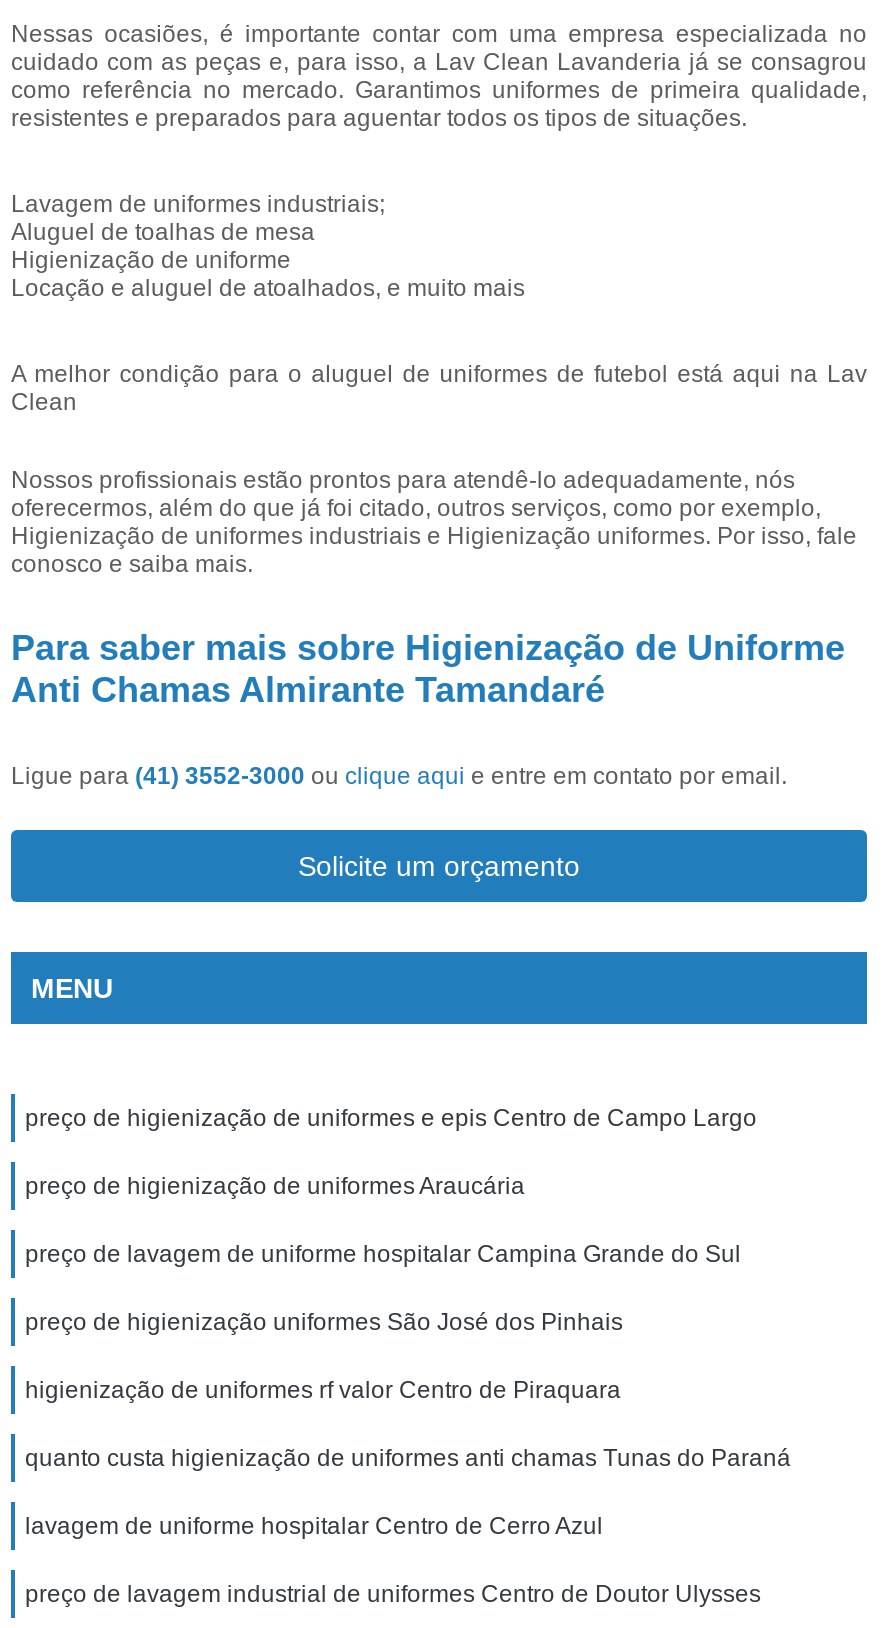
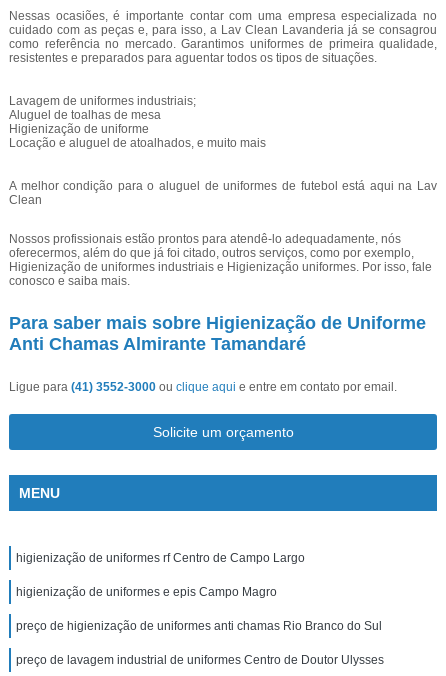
[25,1104,791,1540] preço de higienização de uniformes e epis Centro de Campo Largo | preço de higienização de uniformes Araucária | preço de lavagem de uniforme hospitalar Campina Grande do Sul | preço de higienização uniformes São José dos Pinhais | higienização de uniformes rf valor Centro de Piraquara | quanto custa higienização de uniformes anti chamas Tunas do Paraná | lavagem de uniforme hospitalar Centro de Cerro Azul -> [16,551,382,633] higienização de uniformes rf Centro de Campo Largo | higienização de uniformes e epis Campo Magro | preço de higienização de uniformes anti chamas Rio Branco do Sul

